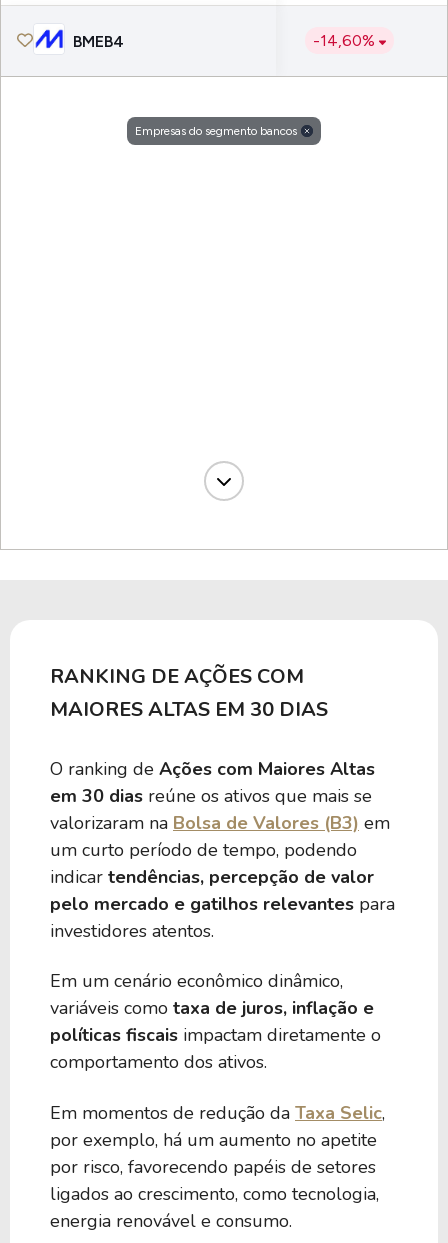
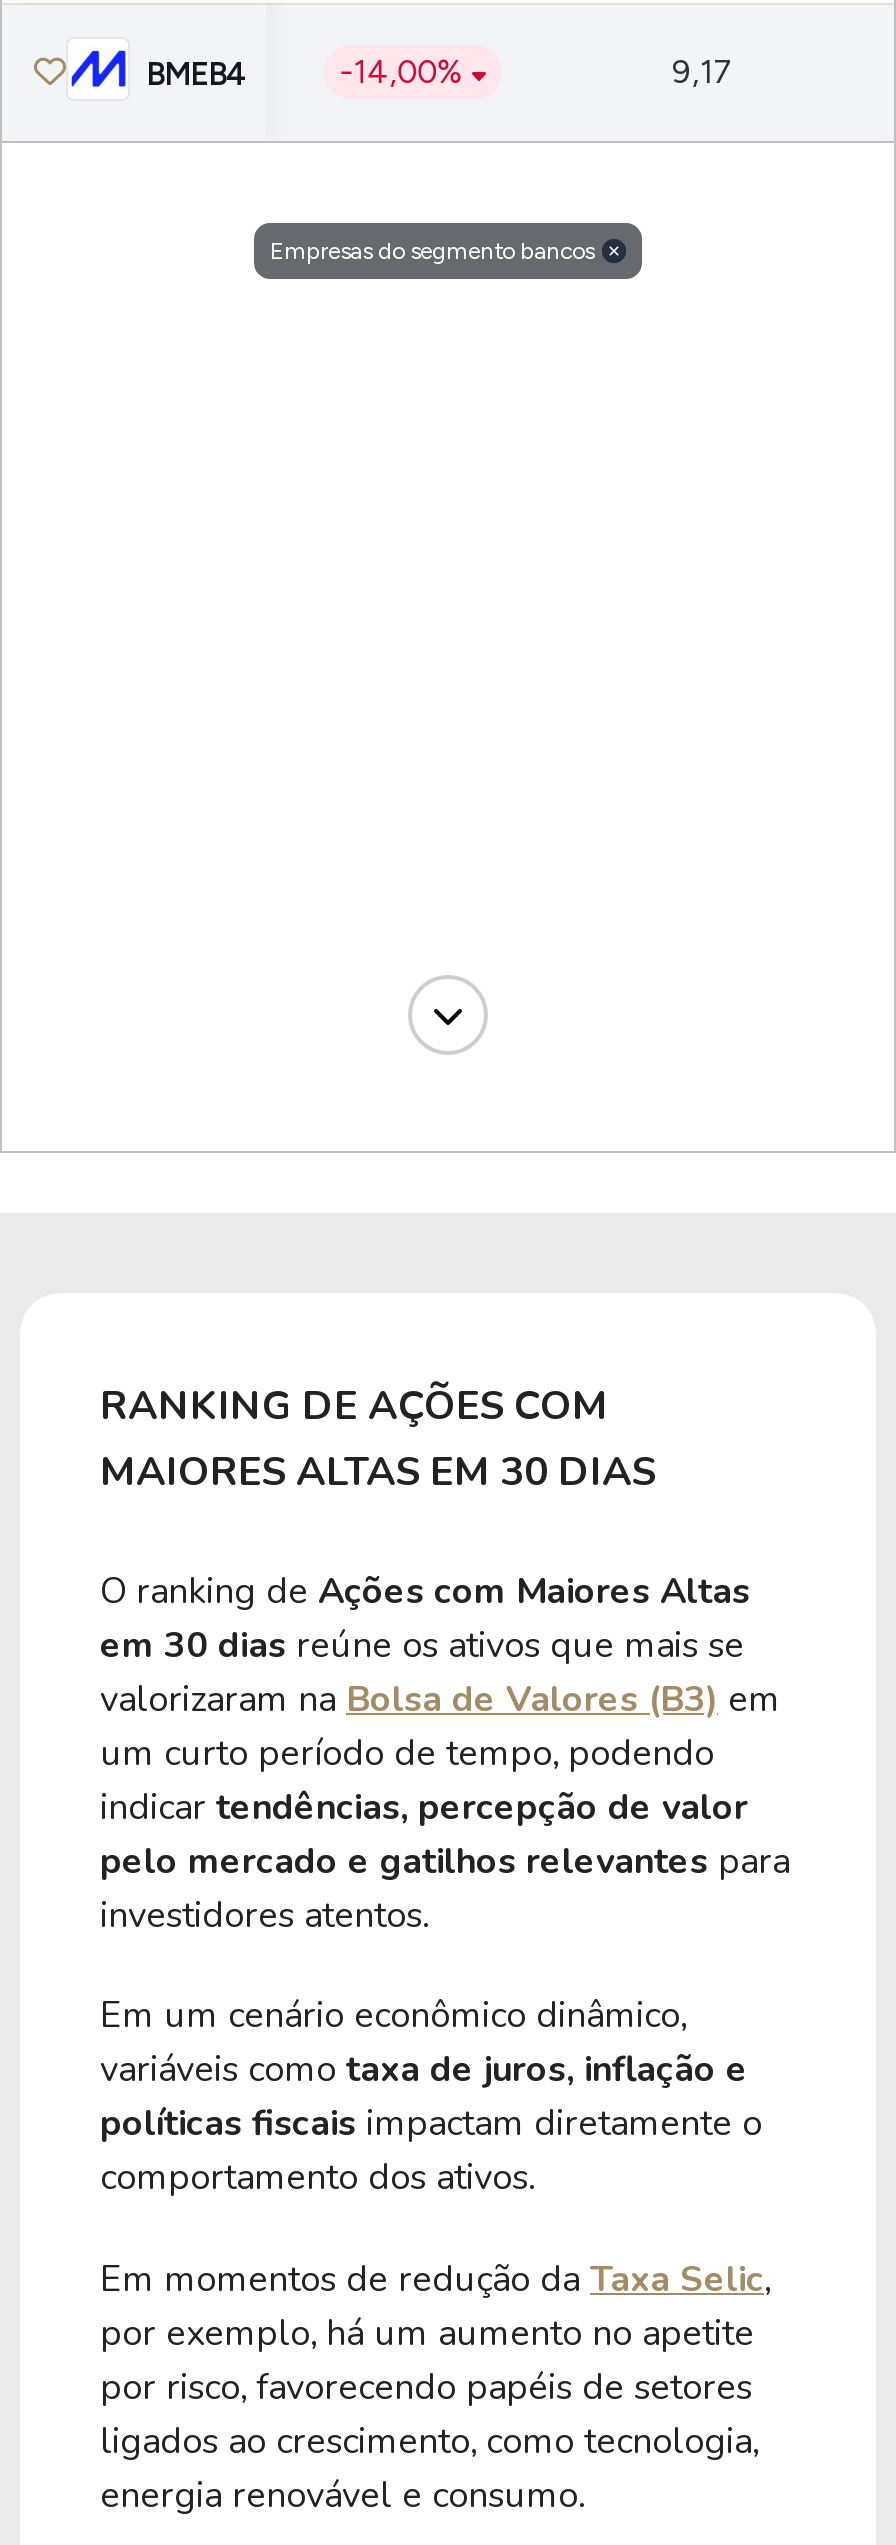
[313,31,379,50] -14,60% -> [340,53,732,91] -14,00% | 9,17

